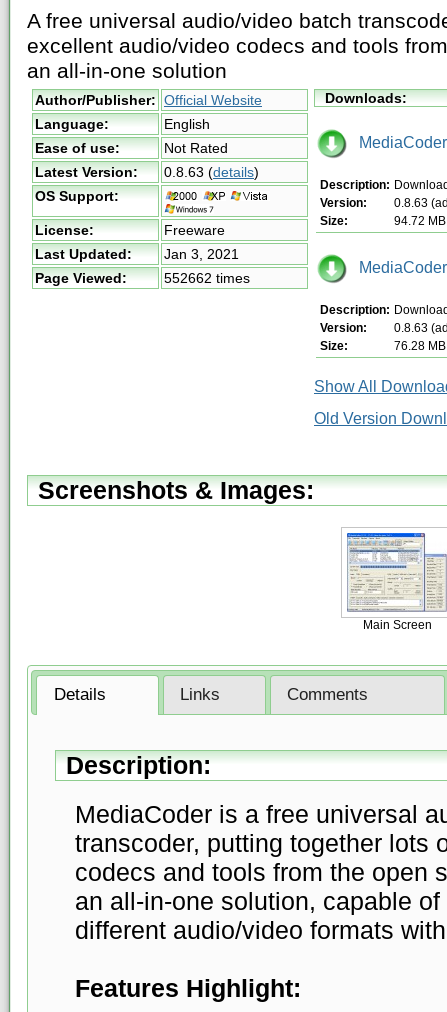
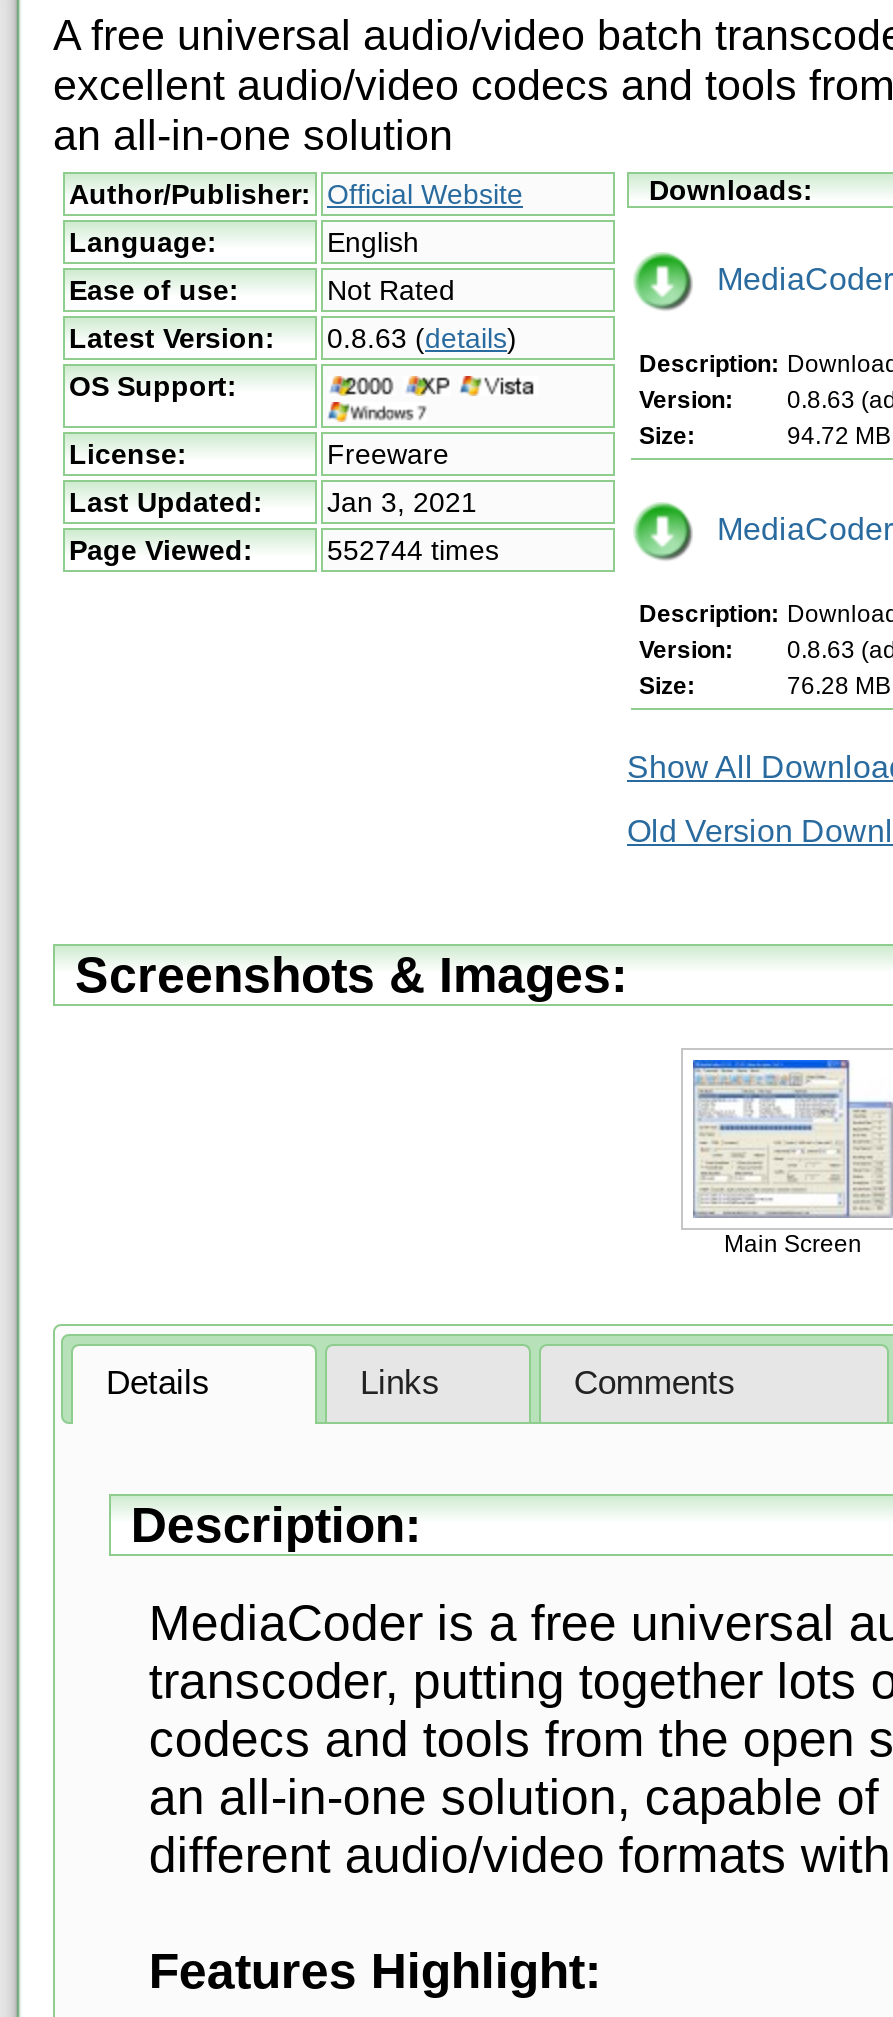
[164,270,250,286] 552662 times -> [327,534,499,566] 552744 times

